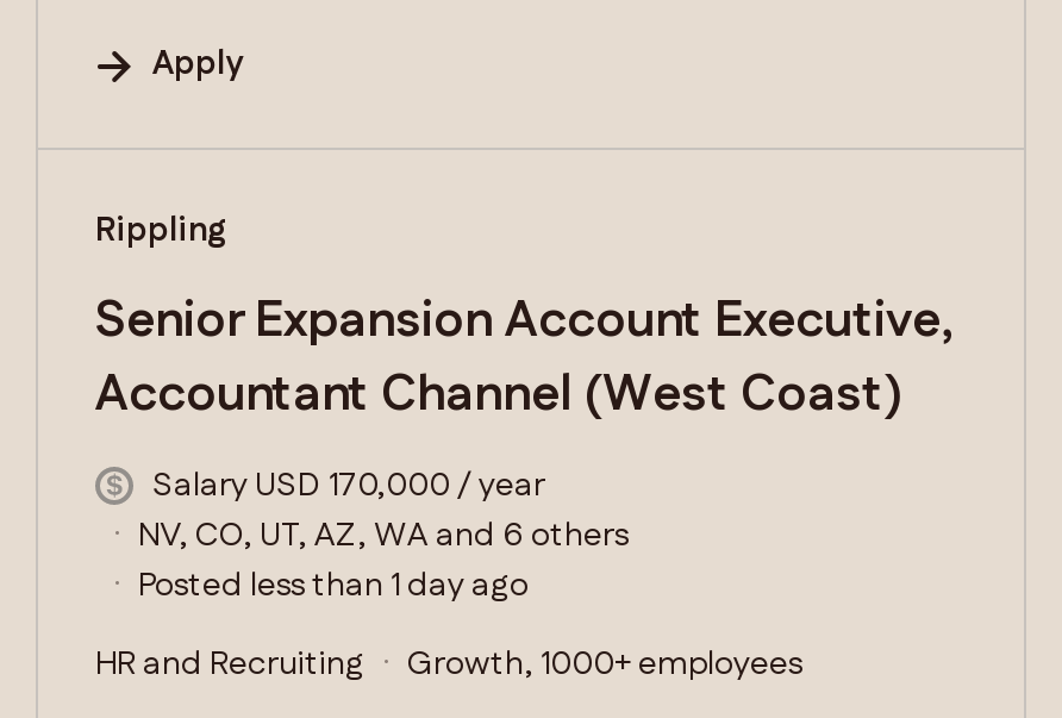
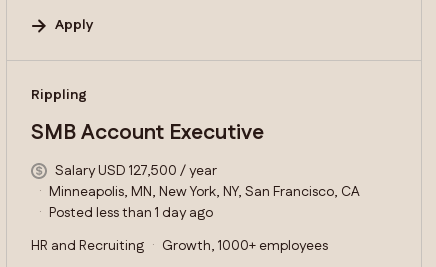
[95,286,955,560] Senior Expansion Account Executive, | Accountant Channel (West Coast) | Salary USD 170,000 / year | NV, CO, UT, AZ, WA and 6 others -> [31,118,360,202] SMB Account Executive | Salary USD 127,500 / year | Minneapolis, MN, New York, NY, San Francisco, CA

